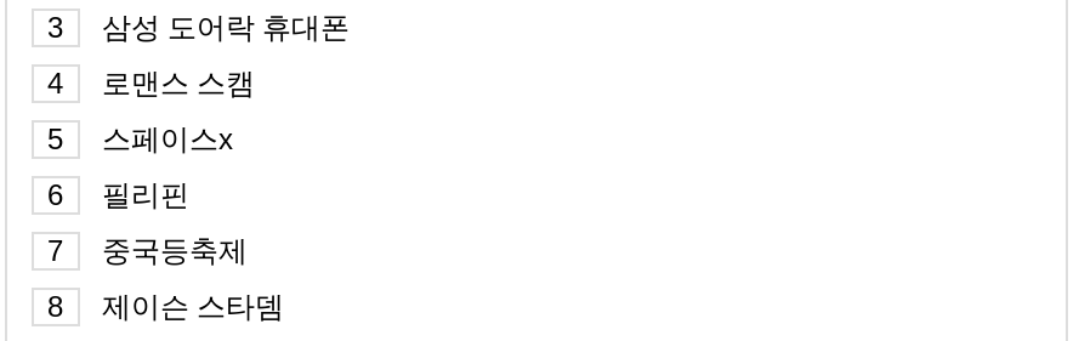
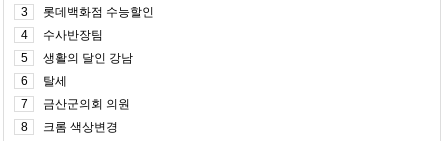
[102,11,350,45] 삼성 도어락 휴대폰 -> [43,5,154,19] 롯데백화점 수능할인
[102,67,255,101] 로맨스 스캠 -> [43,28,103,42] 수사반장팀
[102,123,233,157] 스페이스x -> [43,51,133,65] 생활의 달인 강남
[102,178,189,212] 필리핀 -> [43,74,67,88] 탈세
[102,234,248,268] 중국등축제 -> [43,97,130,111] 금산군의회 의원
[102,290,284,324] 제이슨 스타뎀 -> [43,120,118,134] 크롬 색상변경

